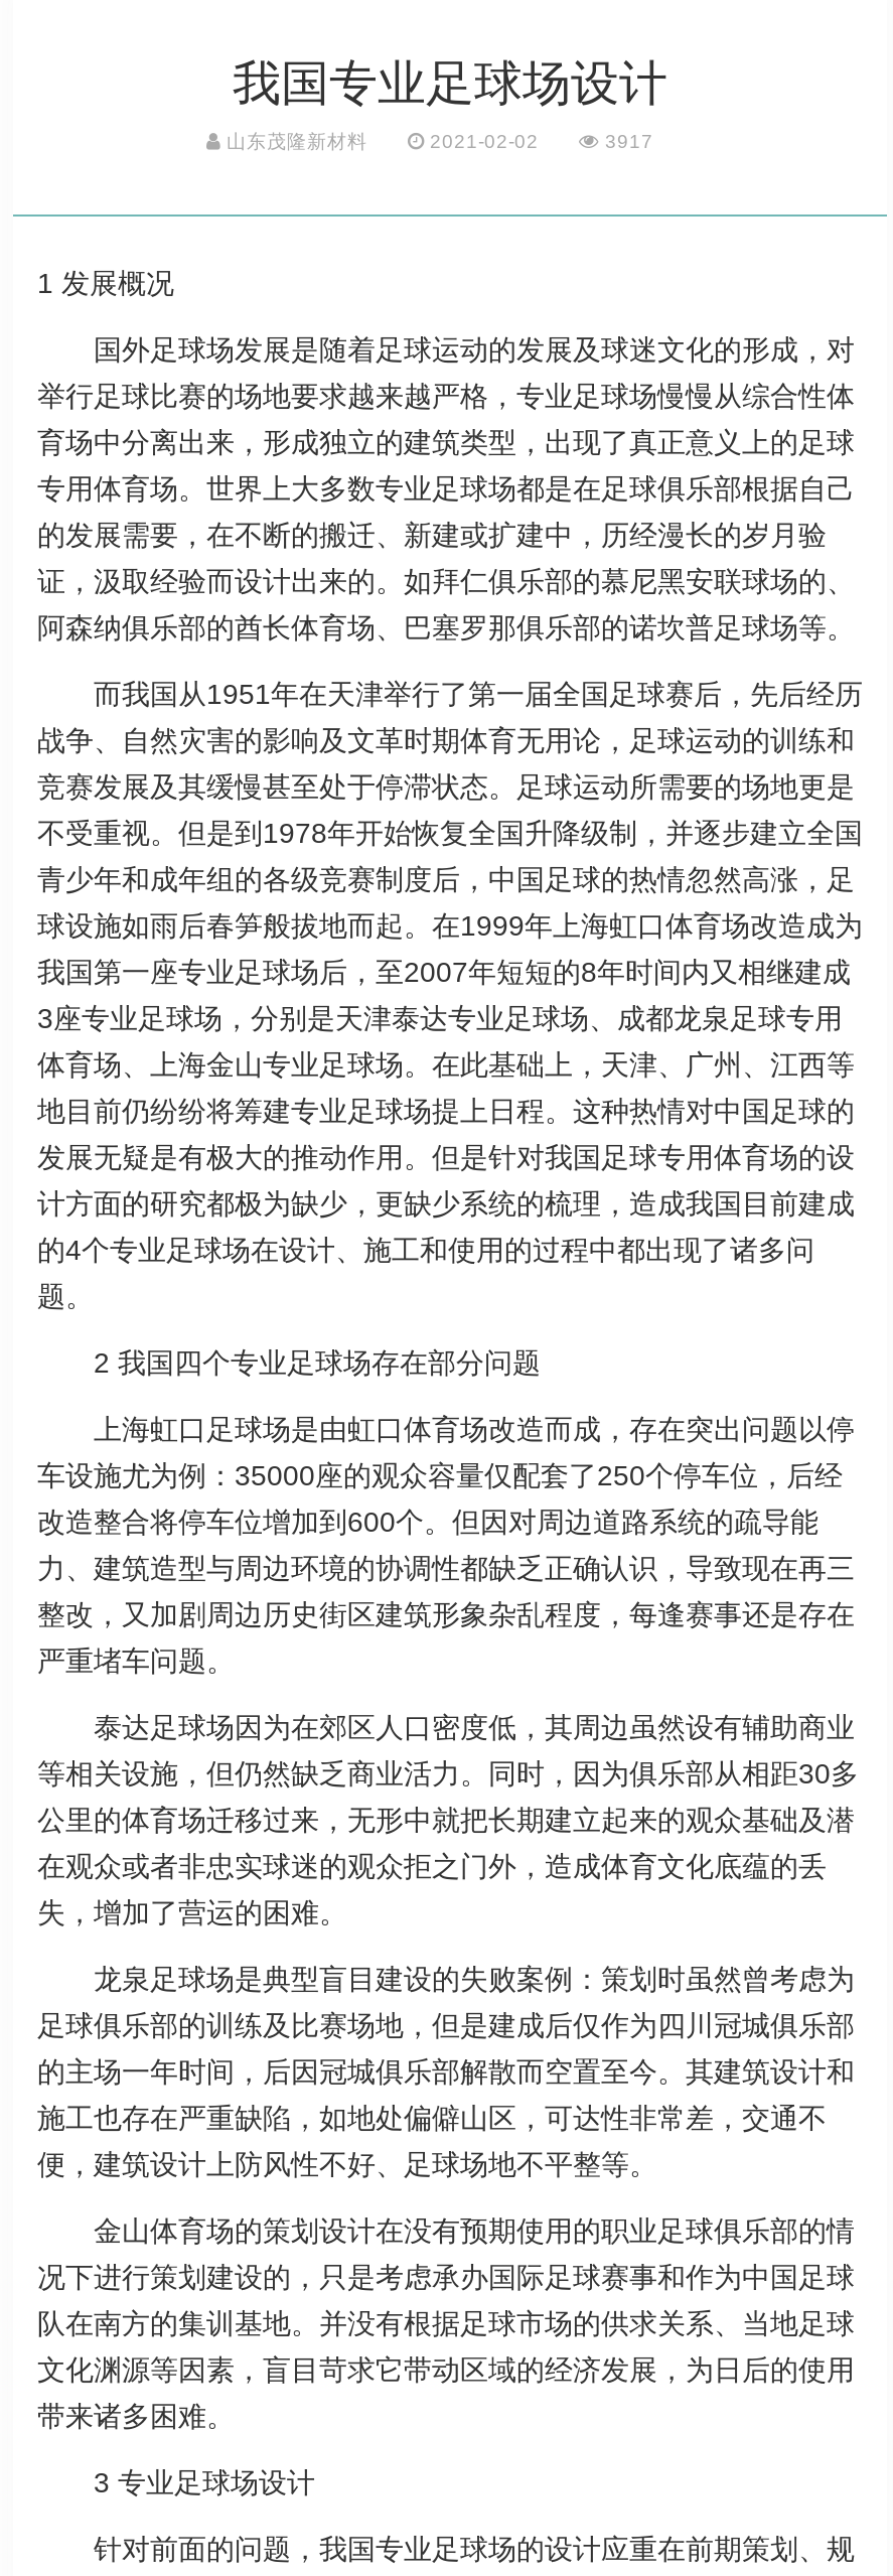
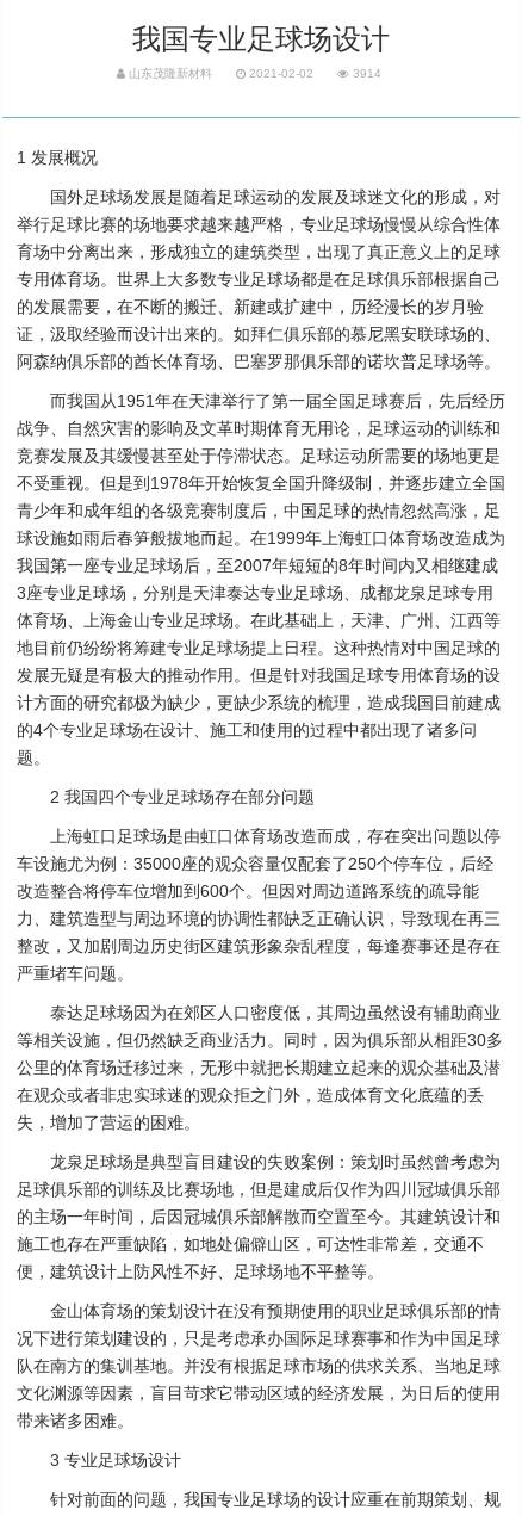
[599,131,653,153] 3917 -> [349,67,381,80] 3914

